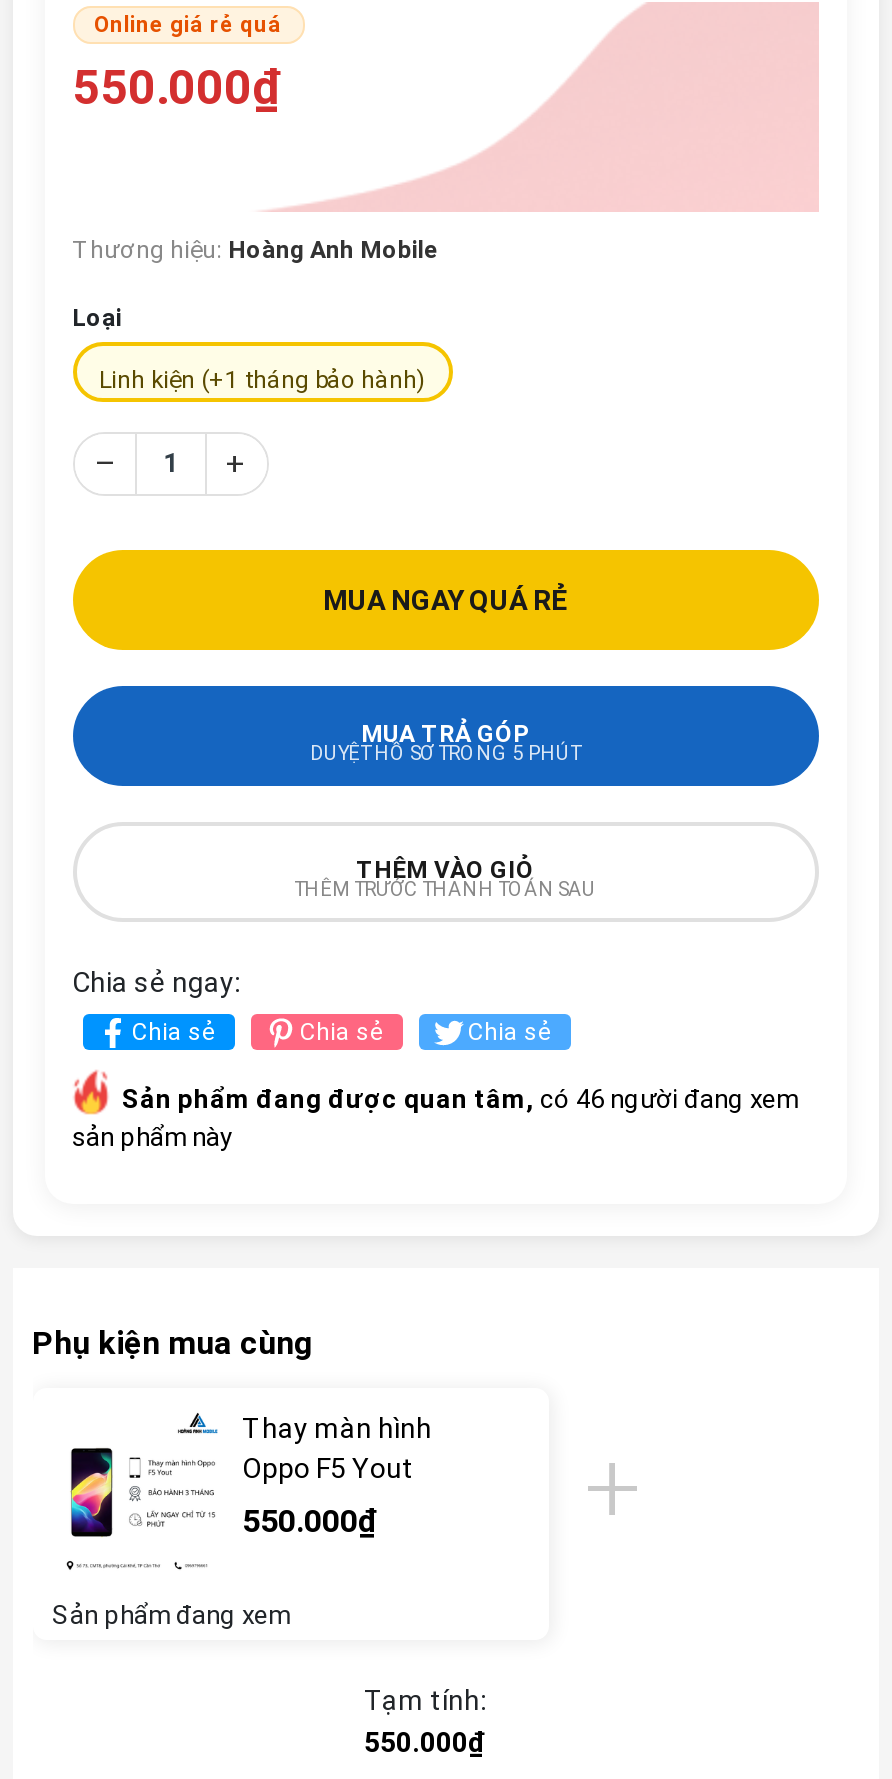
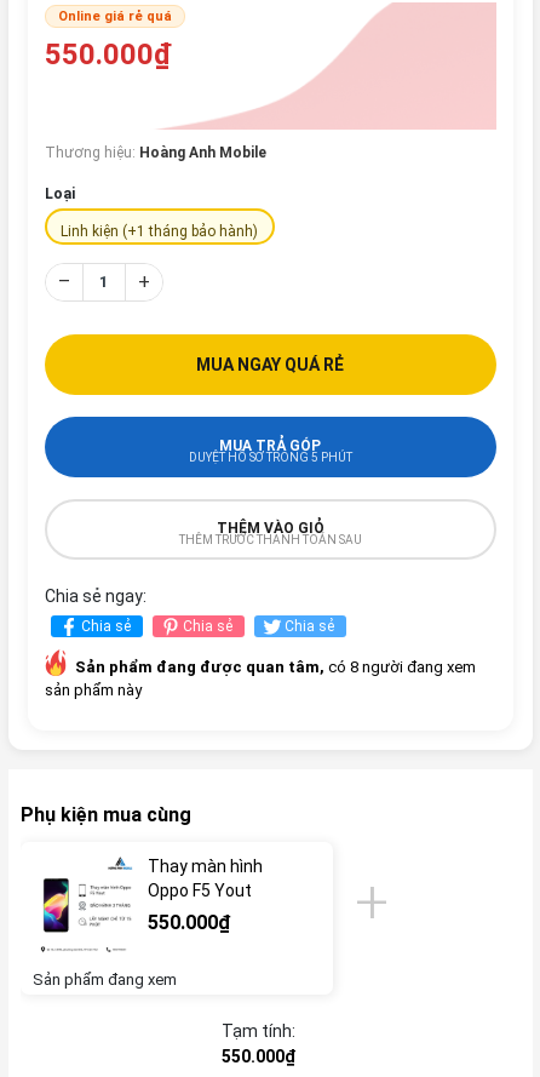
[122,1083,798,1113] Sản phẩm đang được quan tâm, có 46 người đang xem -> [74,657,475,675] Sản phẩm đang được quan tâm, có 8 người đang xem

